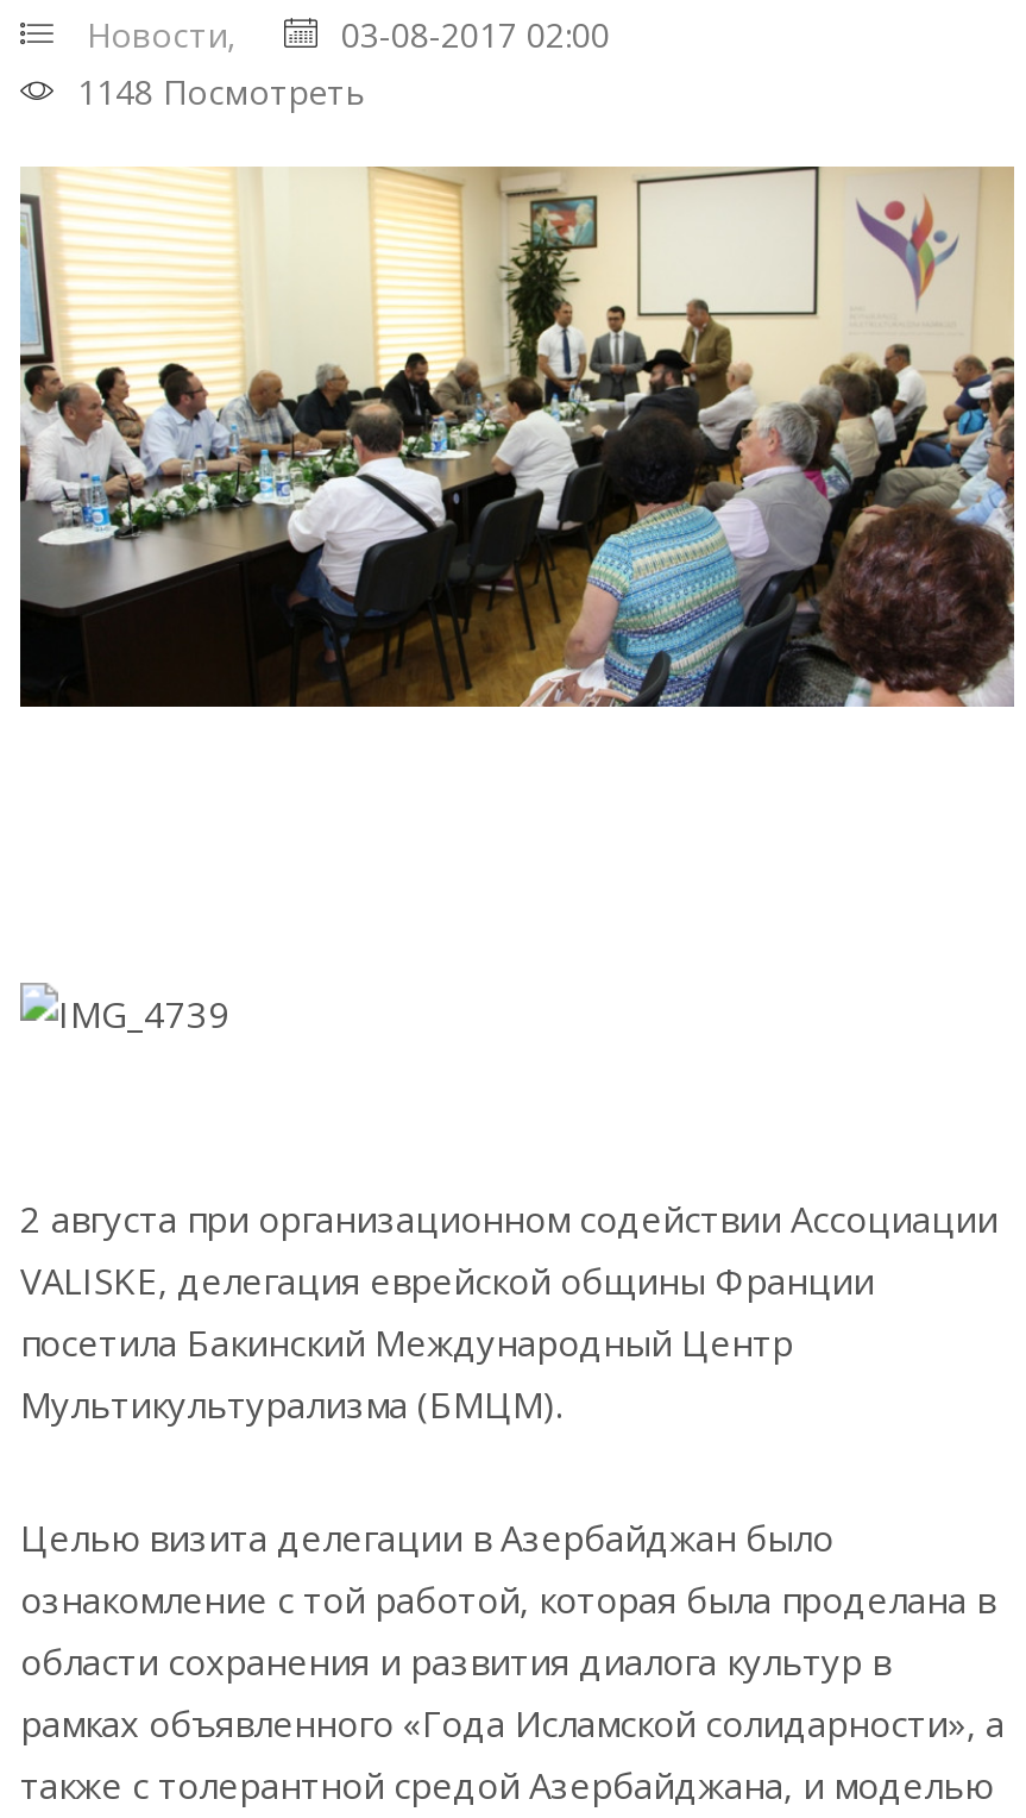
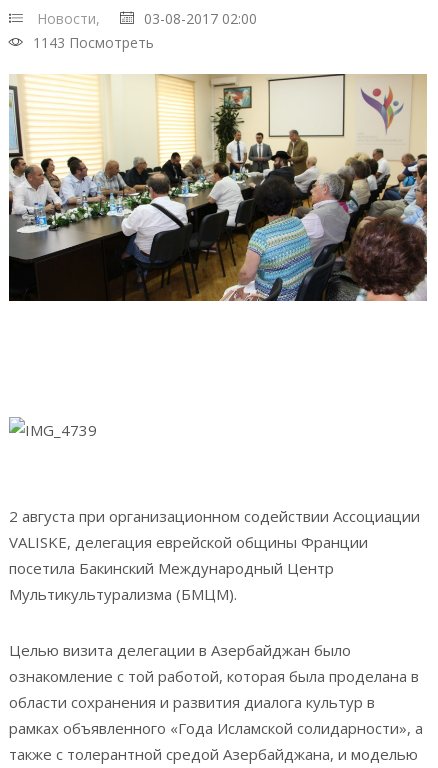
[77,69,365,114] 1148 Посмотреть -> [33,33,154,52] 1143 Посмотреть

